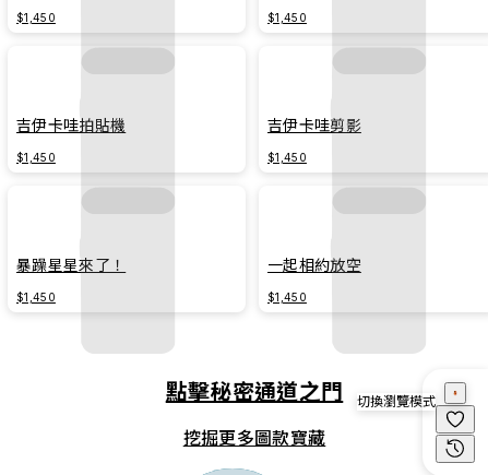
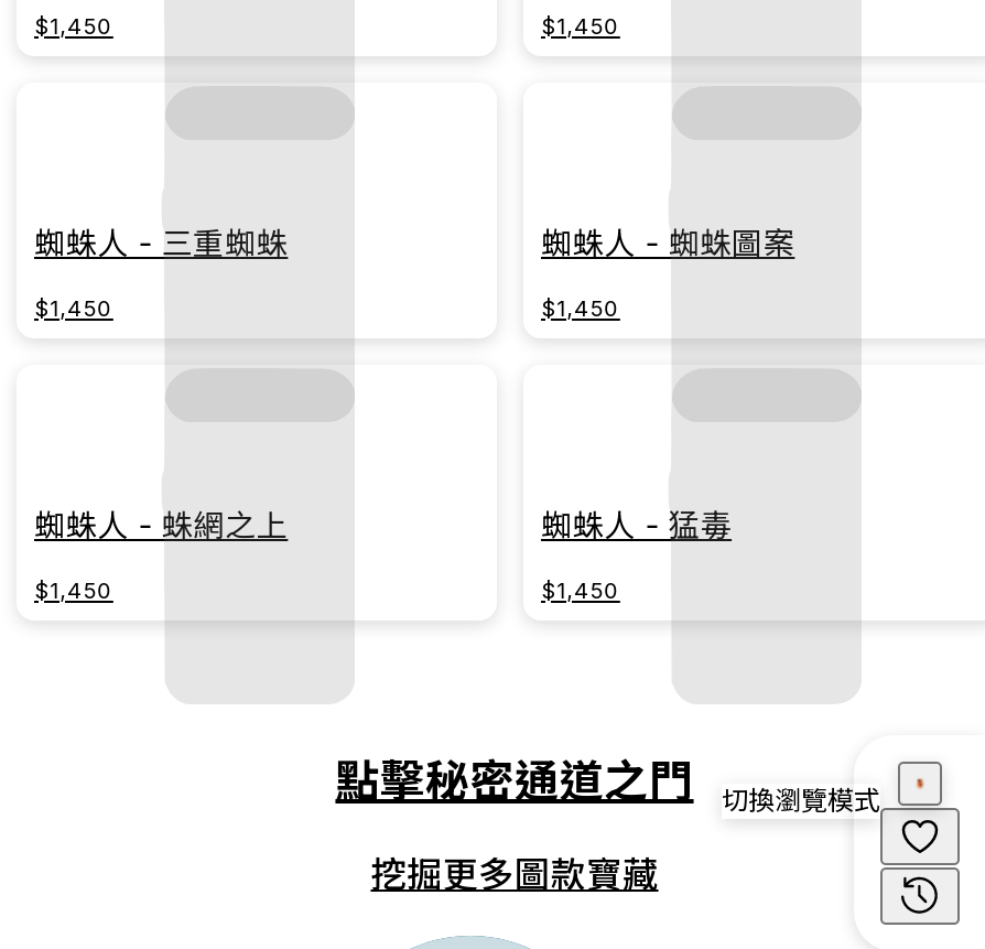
[16,116,126,134] 吉伊卡哇拍貼機 -> [34,224,288,261] 蜘蛛人 - 三重蜘蛛
[267,116,361,134] 吉伊卡哇剪影 -> [541,224,795,261] 蜘蛛人 - 蜘蛛圖案
[16,256,126,274] 暴躁星星來了！ -> [34,506,288,543] 蜘蛛人 - 蛛網之上
[267,256,361,274] 一起相約放空 -> [541,506,732,543] 蜘蛛人 - 猛毒

